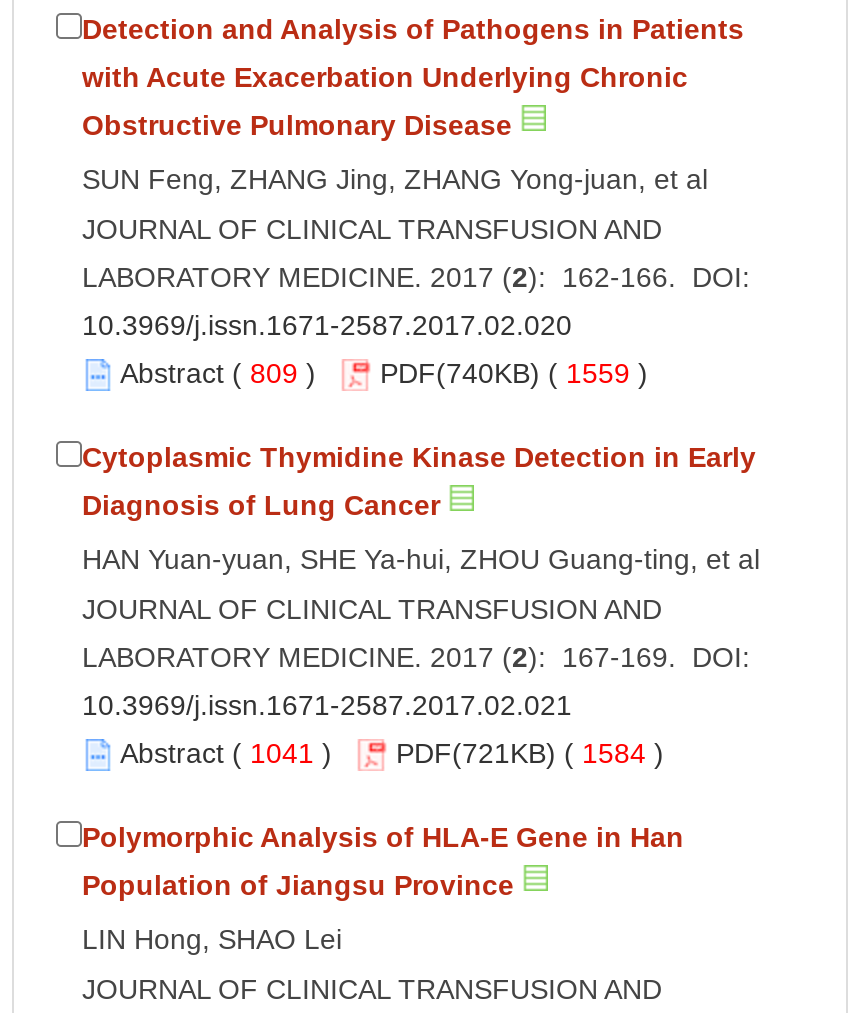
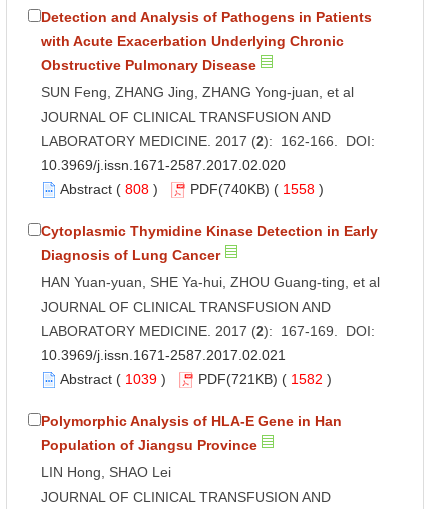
[120,357,340,389] Abstract (809) -> [60,181,170,197] Abstract (808)
[380,357,664,389] PDF(740KB) (1559) -> [190,181,332,197] PDF(740KB) (1558)
[120,737,356,769] Abstract (1041) -> [60,371,178,387] Abstract (1039)
[396,737,680,769] PDF(721KB) (1584) -> [198,371,340,387] PDF(721KB) (1582)

